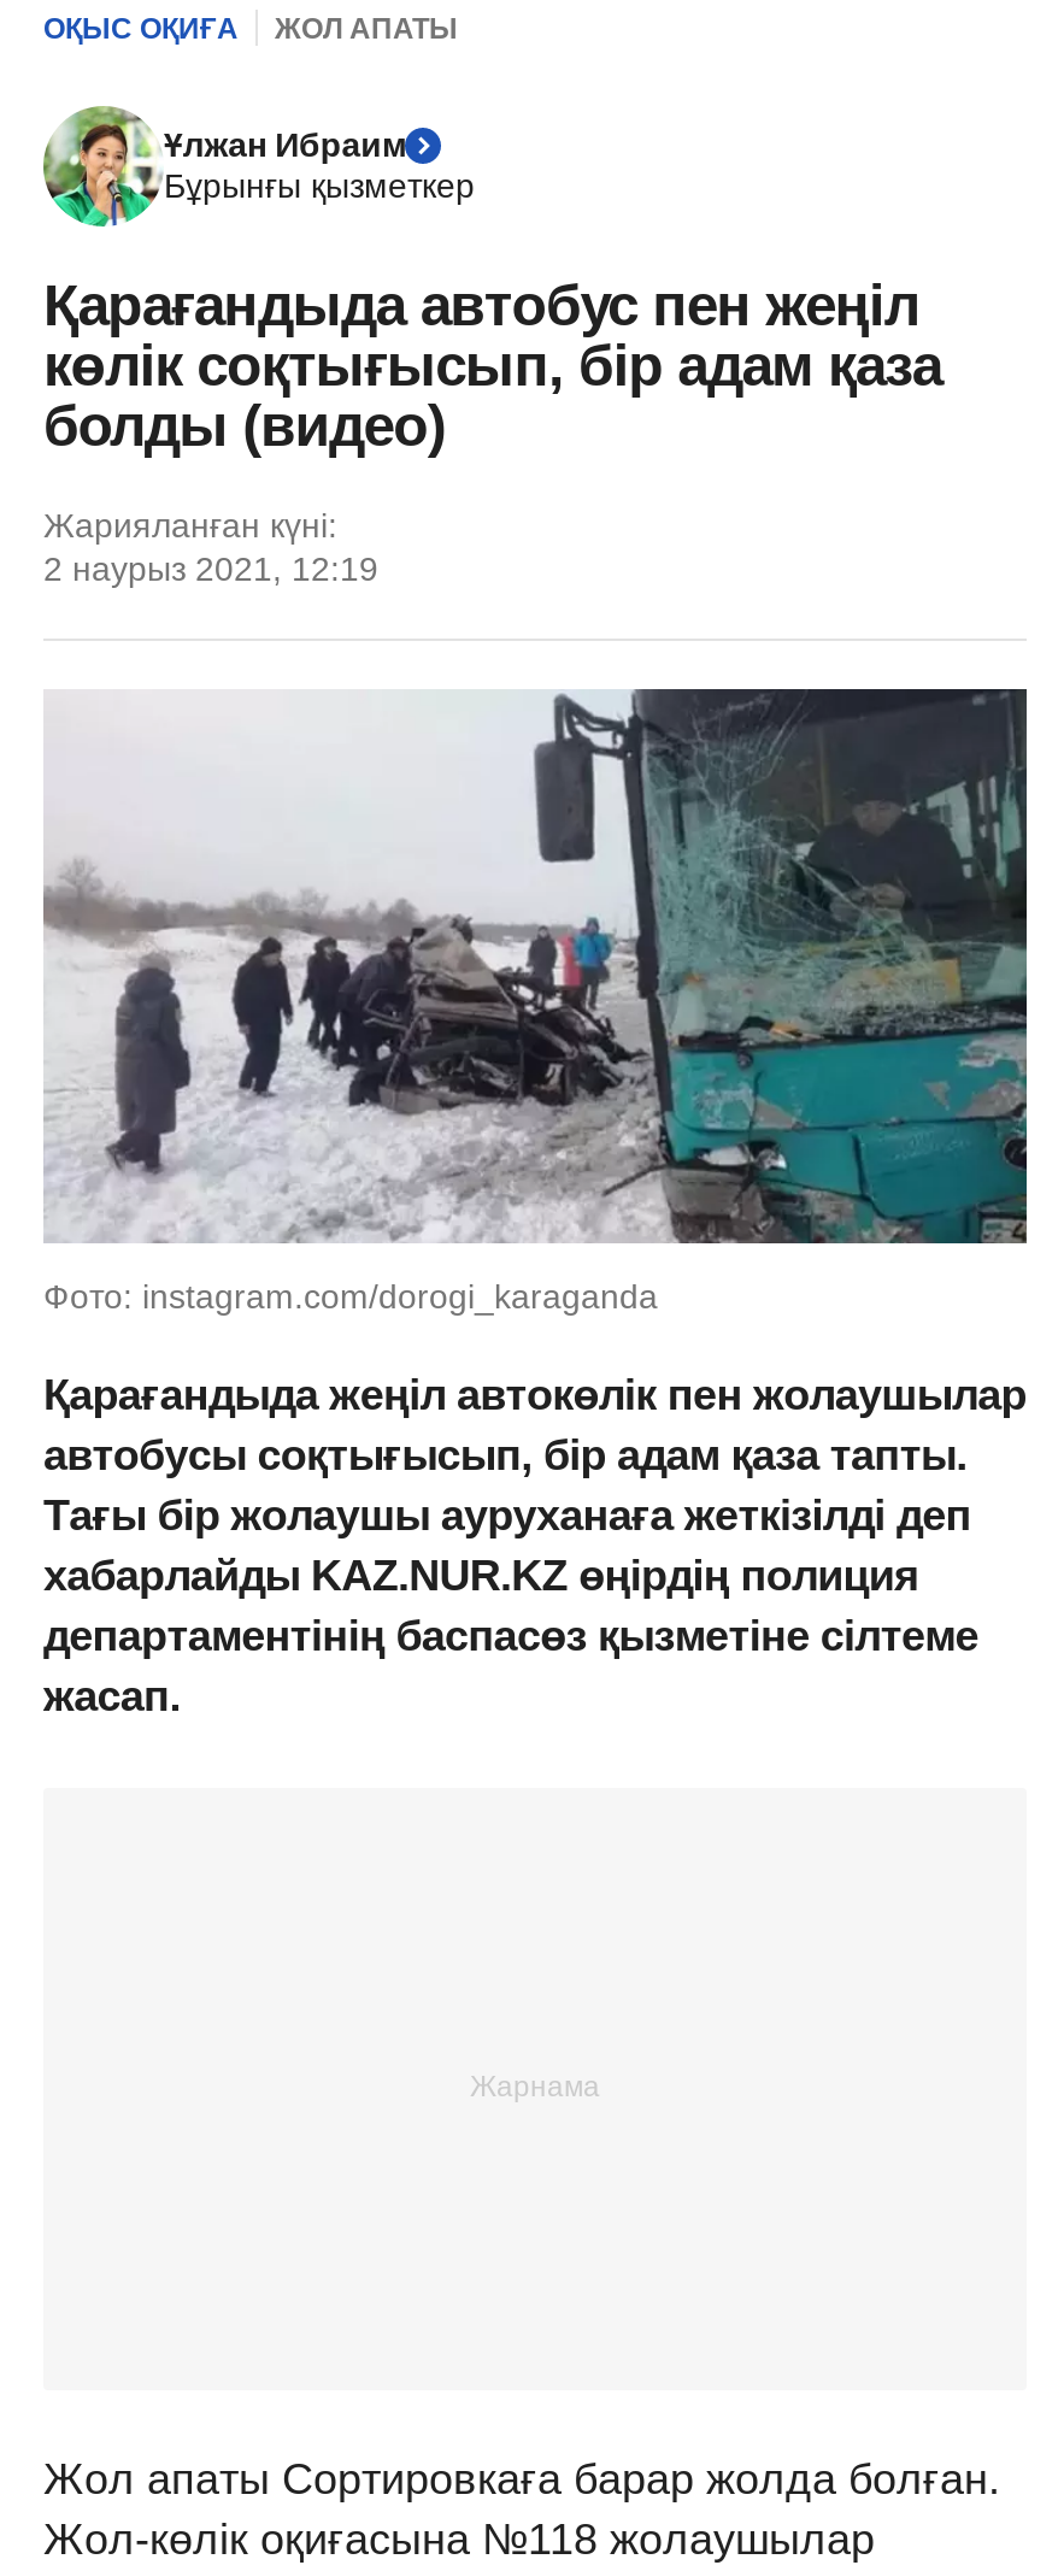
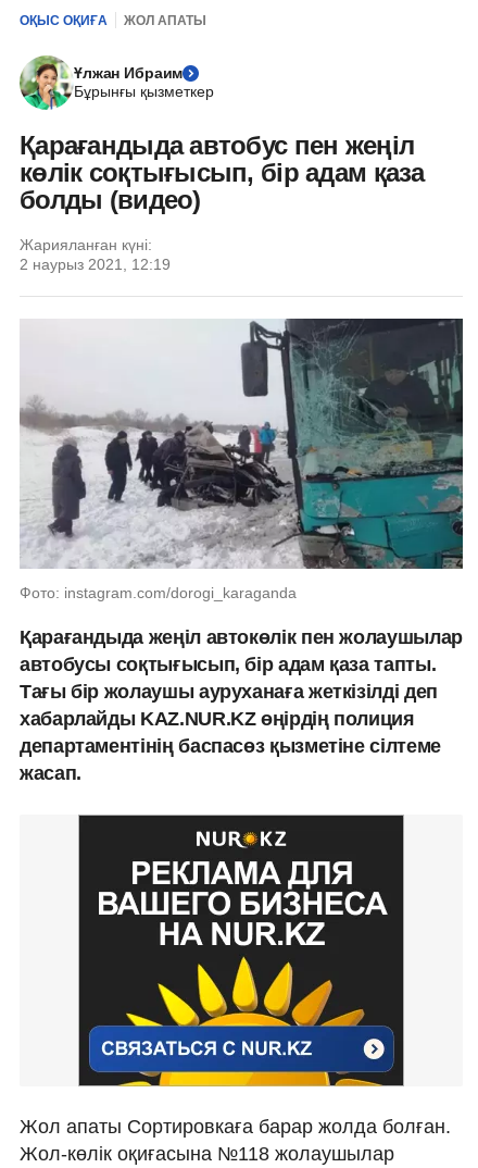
none -> [77,815,405,1088] [image]

